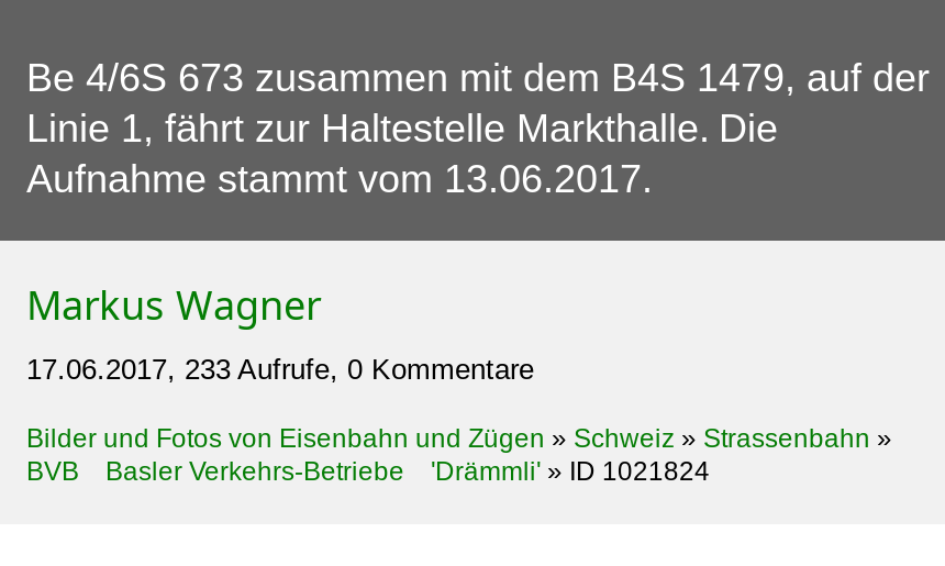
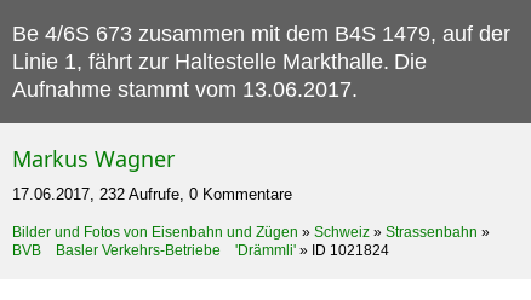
[26,354,534,387] 17.06.2017, 233 Aufrufe, 0 Kommentare -> [12,184,292,203] 17.06.2017, 232 Aufrufe, 0 Kommentare

